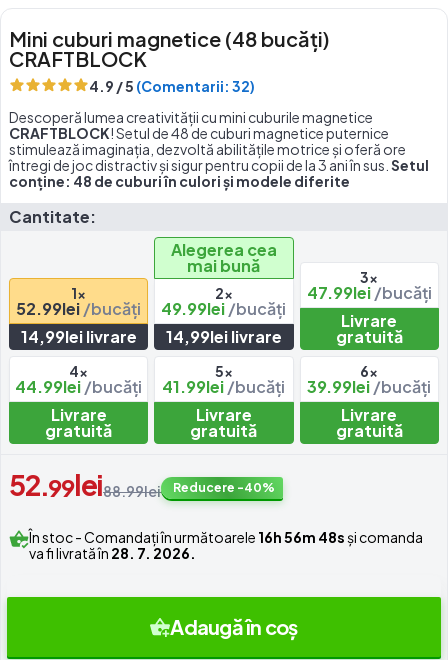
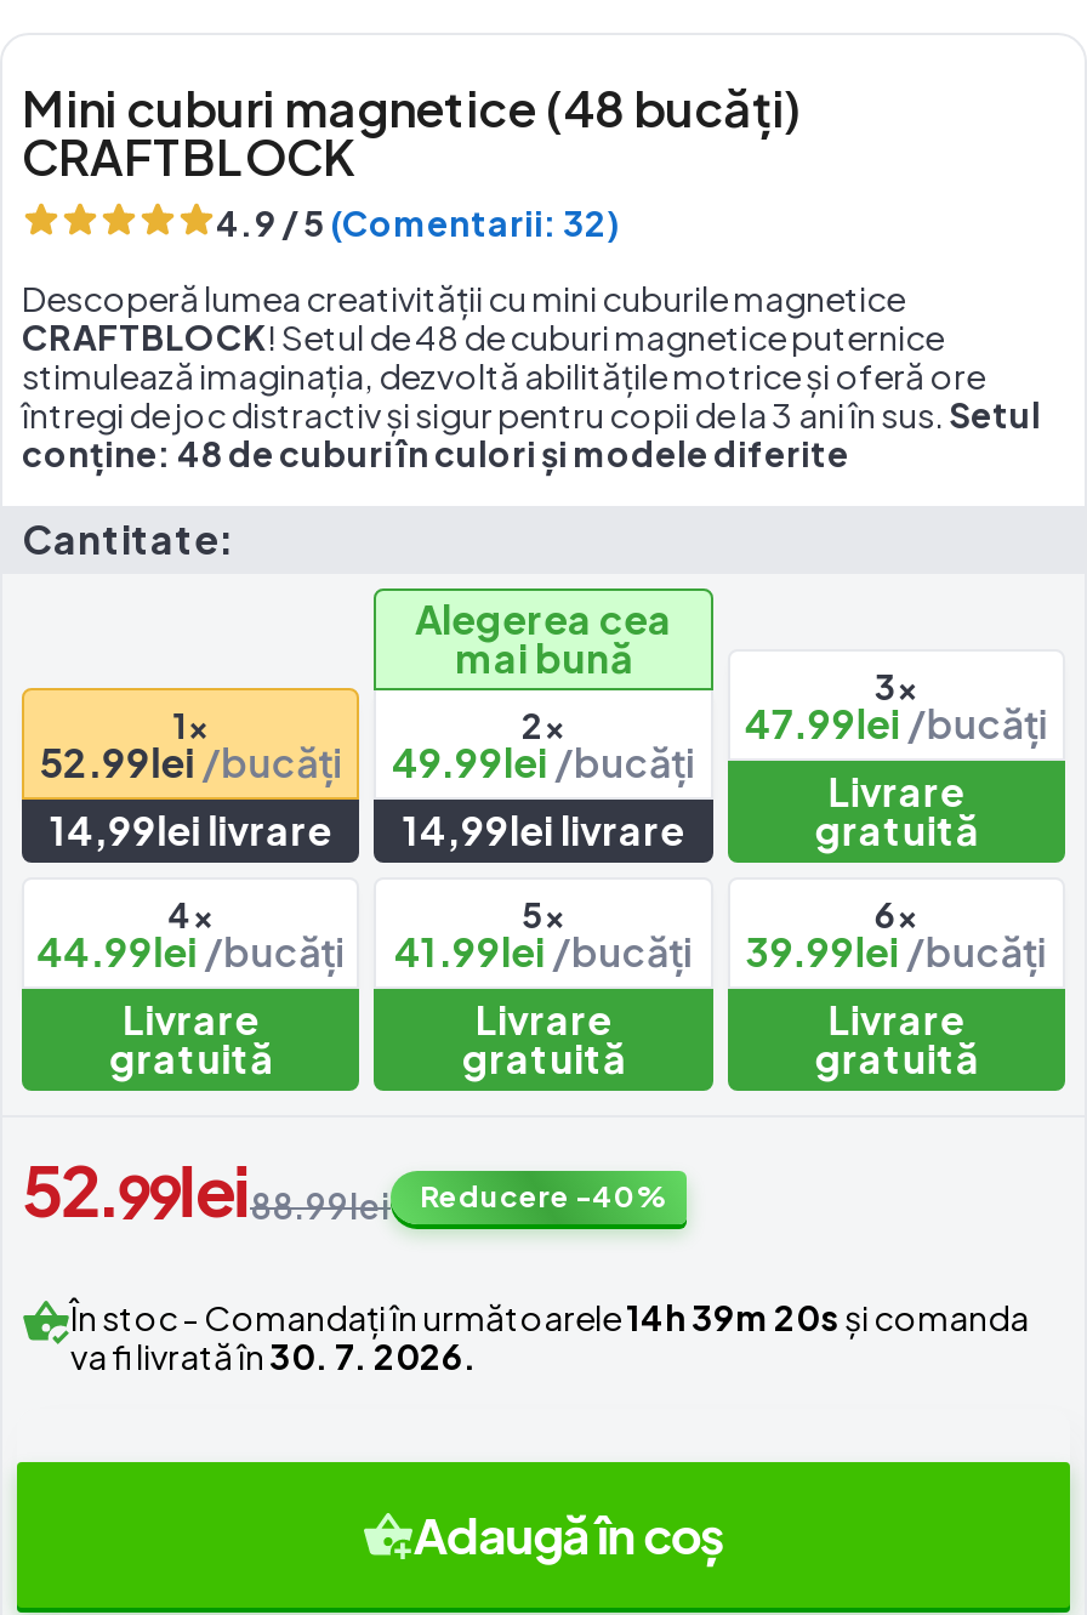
[29,528,423,546] În stoc- Comandați în următoarele16h 56m 48s și comanda -> [70,1295,1029,1339] În stoc- Comandați în următoarele14h 39m 20s și comanda
[29,544,196,562] va fi livrată în 28. 7. 2026. -> [70,1334,478,1378] va fi livrată în 30. 7. 2026.

